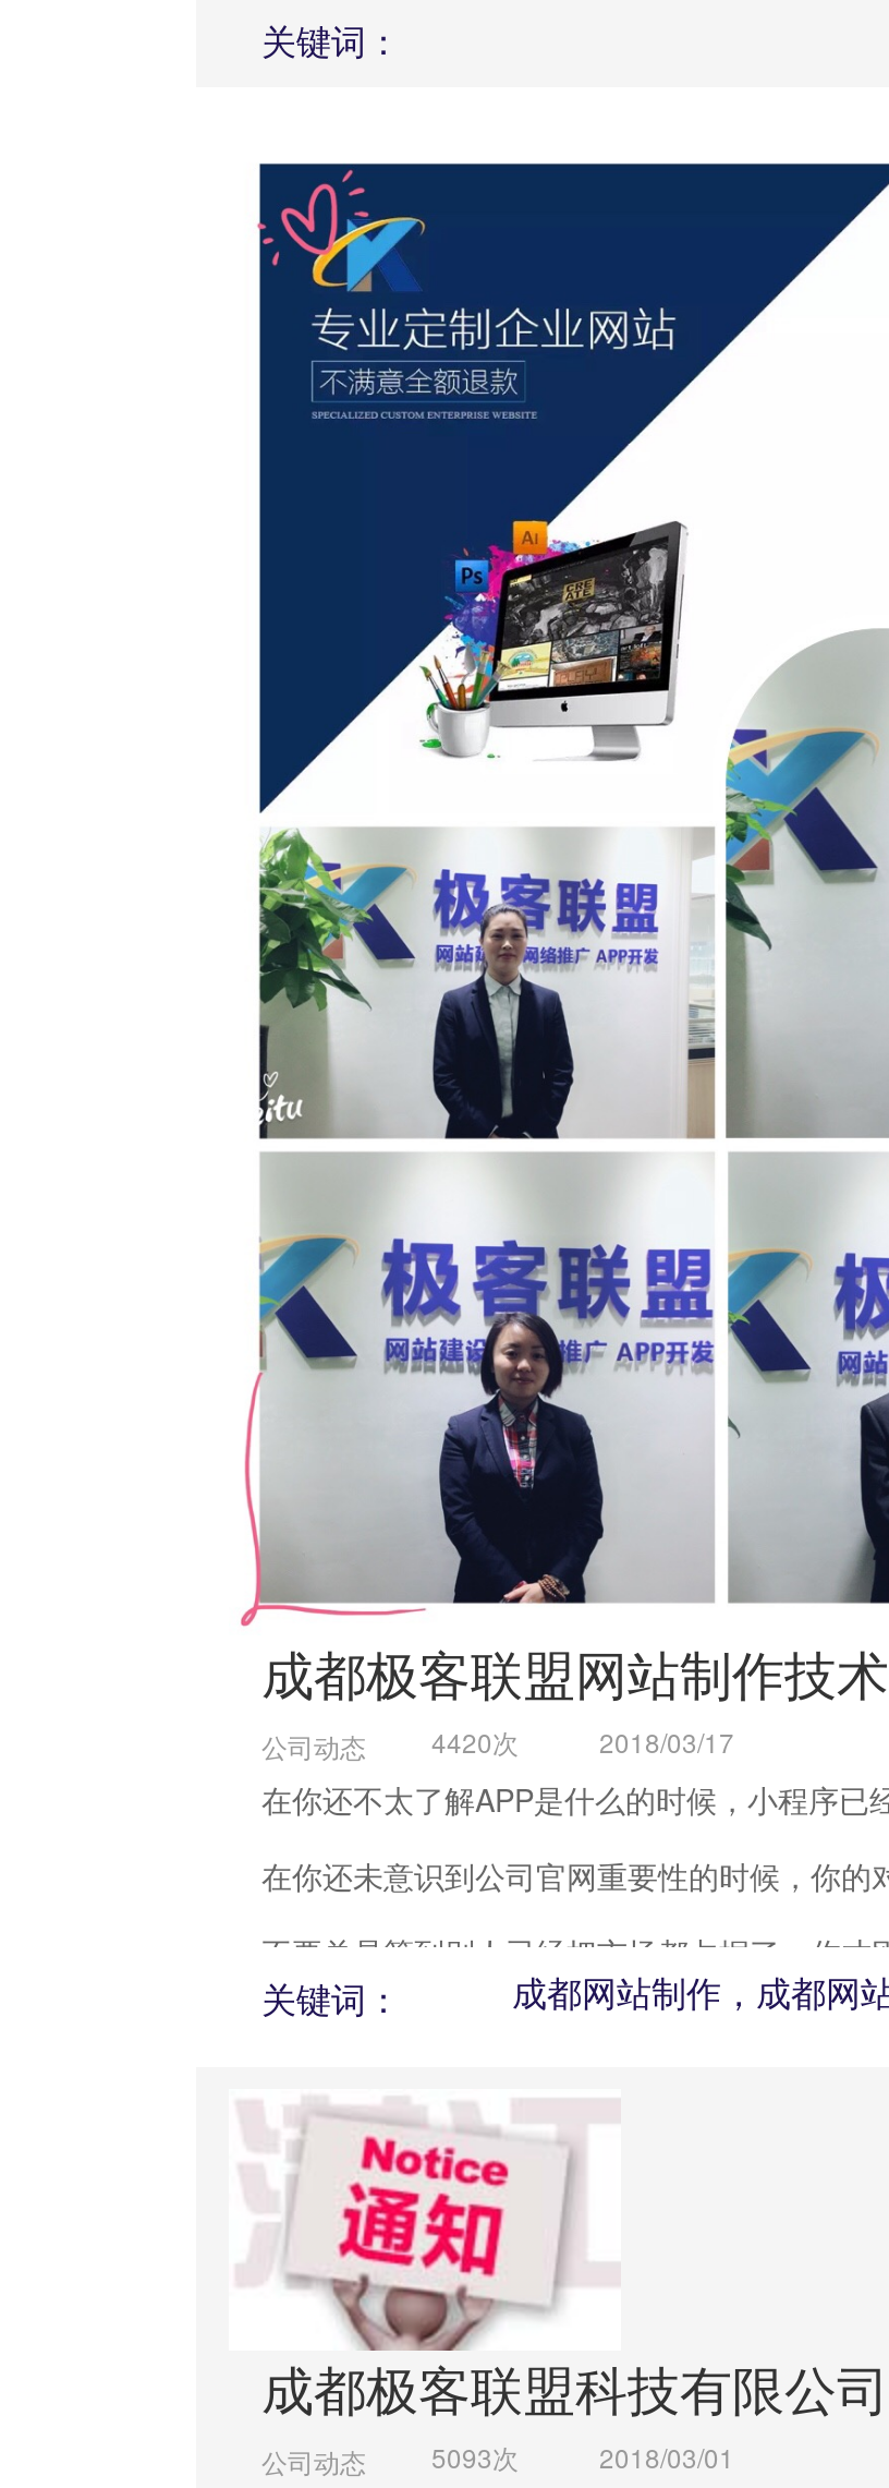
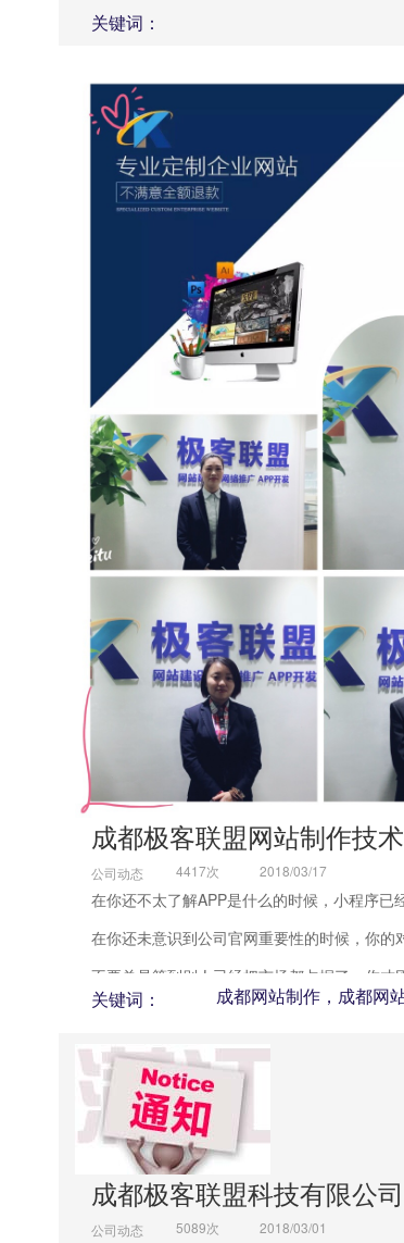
[261,1723,519,1764] 公司动态 4420次 -> [91,861,219,882] 公司动态 4417次
[261,2438,519,2479] 公司动态 5093次 -> [91,1218,219,1239] 公司动态 5089次

